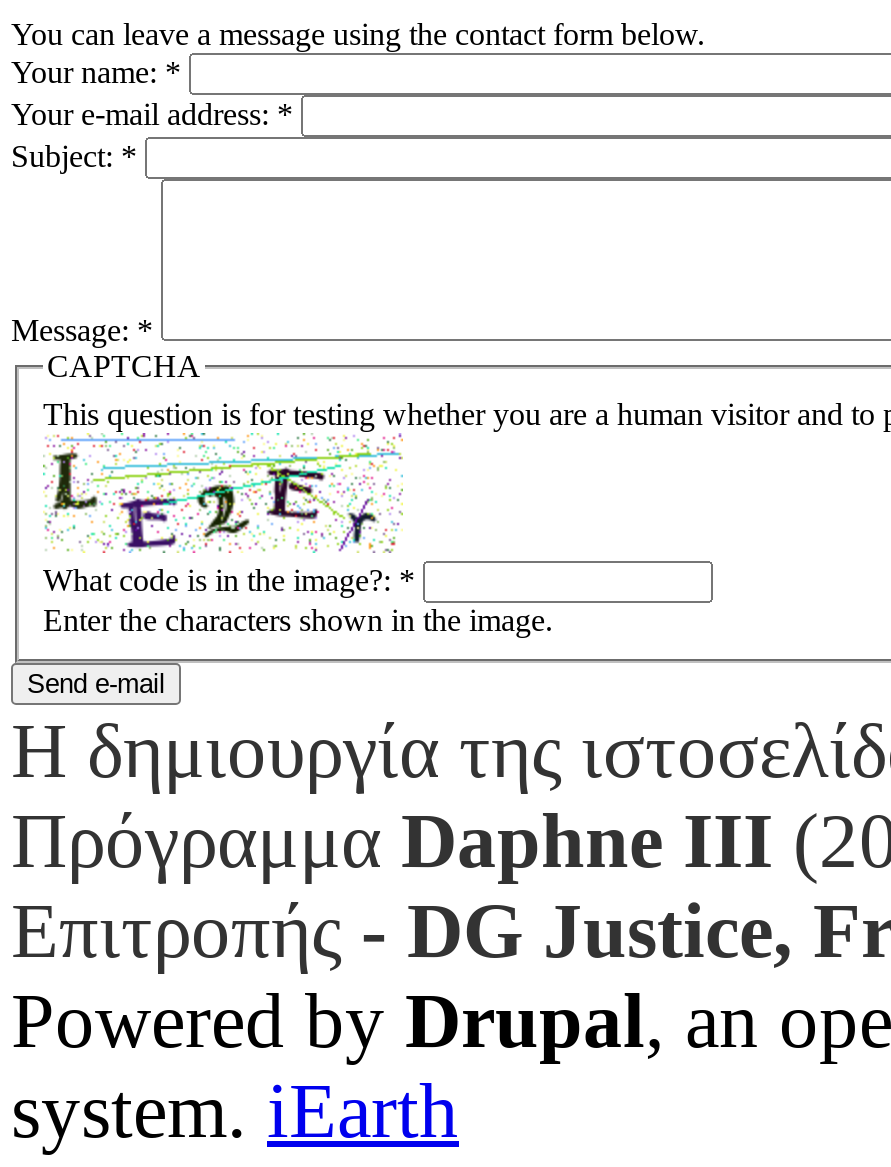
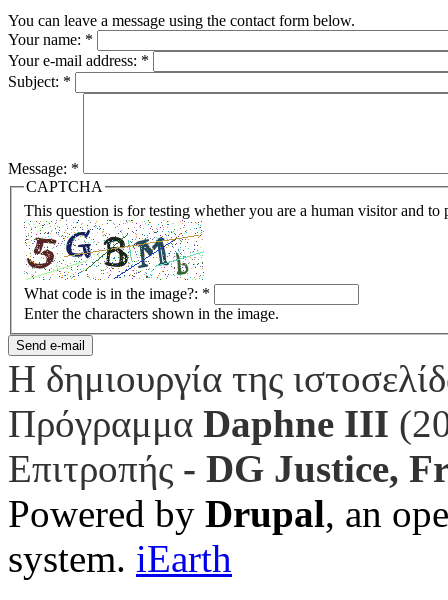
[43,435,403,553] [image] -> [24,221,204,280] [image]

